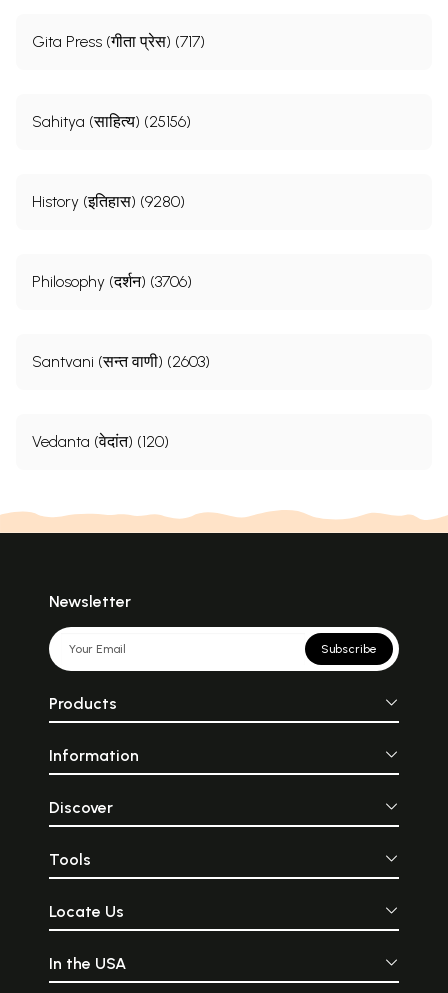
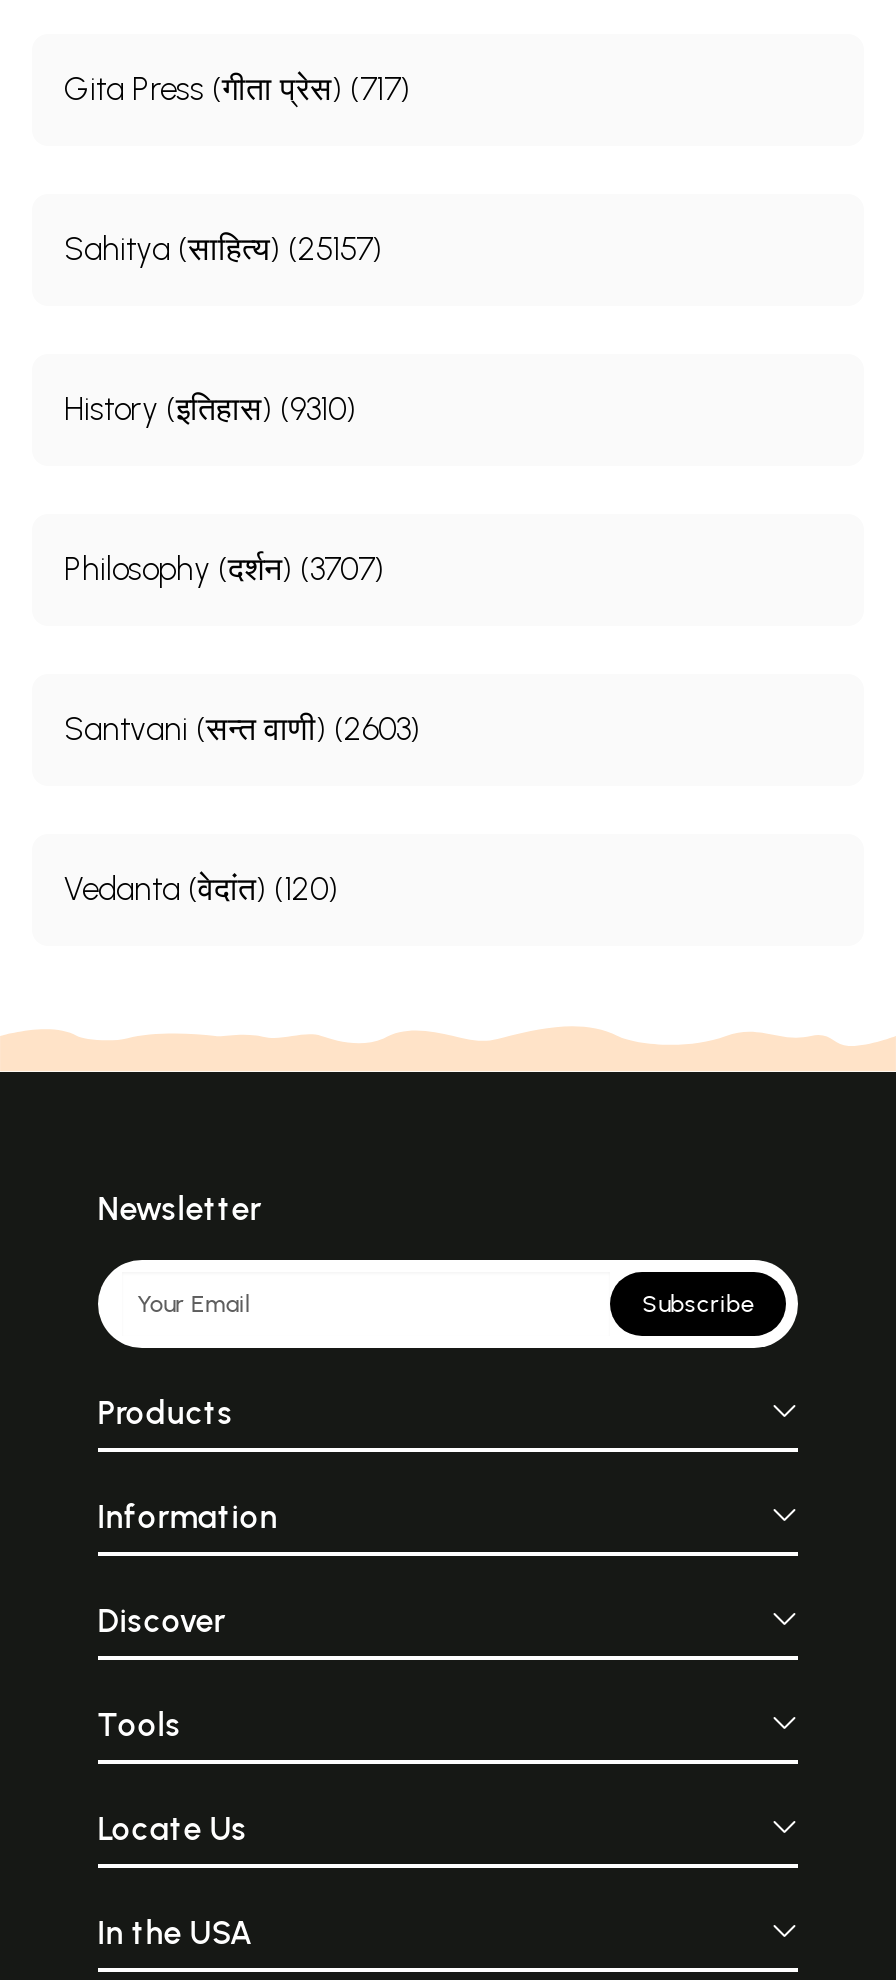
[32,112,191,131] Sahitya (साहित्य) (25156) -> [64,230,382,268] Sahitya (साहित्य) (25157)
[32,192,185,211] History (इतिहास) (9280) -> [64,390,356,428] History (इतिहास) (9310)
[32,272,192,291] Philosophy (दर्शन) (3706) -> [64,550,384,588] Philosophy (दर्शन) (3707)

